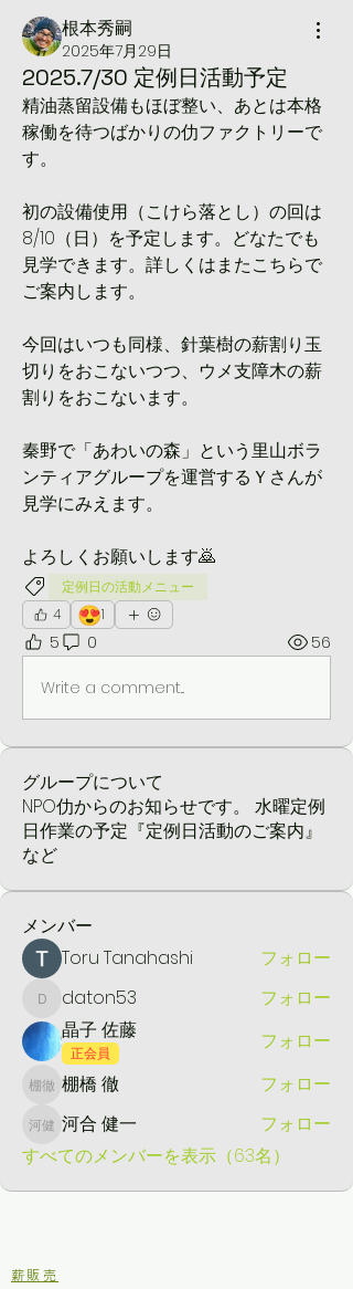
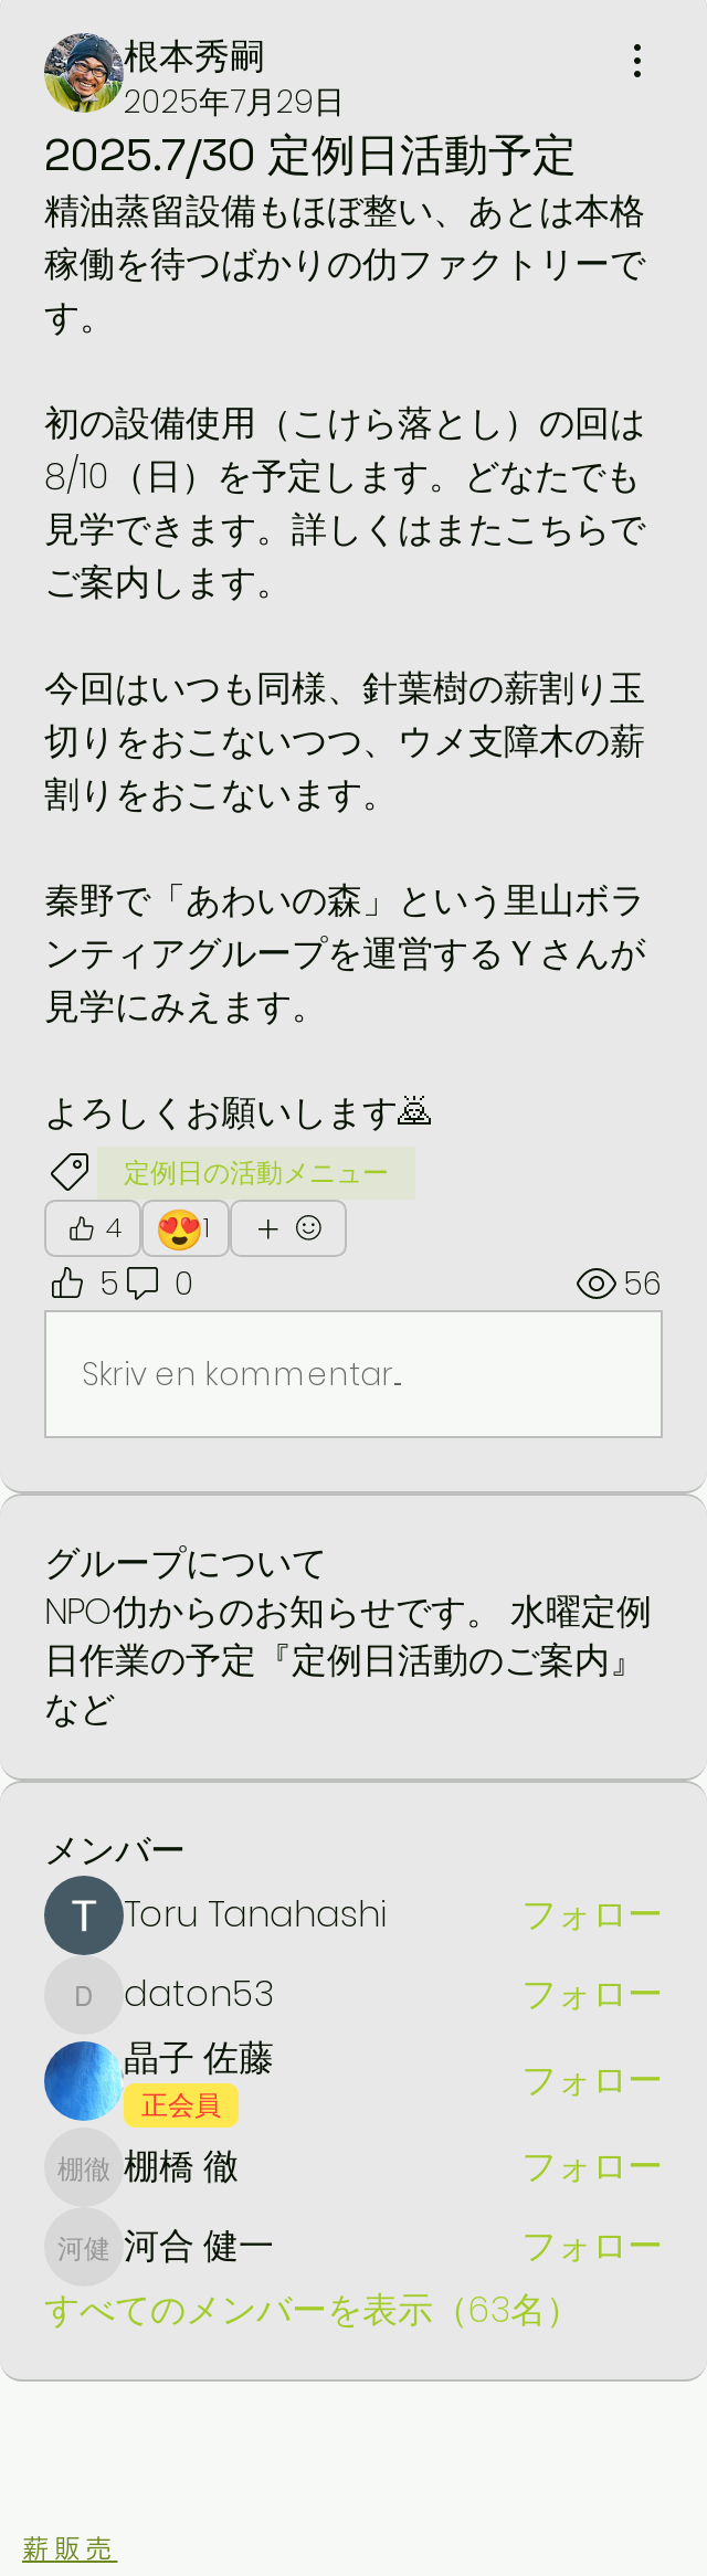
[41,676,184,698] Write a comment... -> [82,1351,400,1395] Skriv en kommentar...

